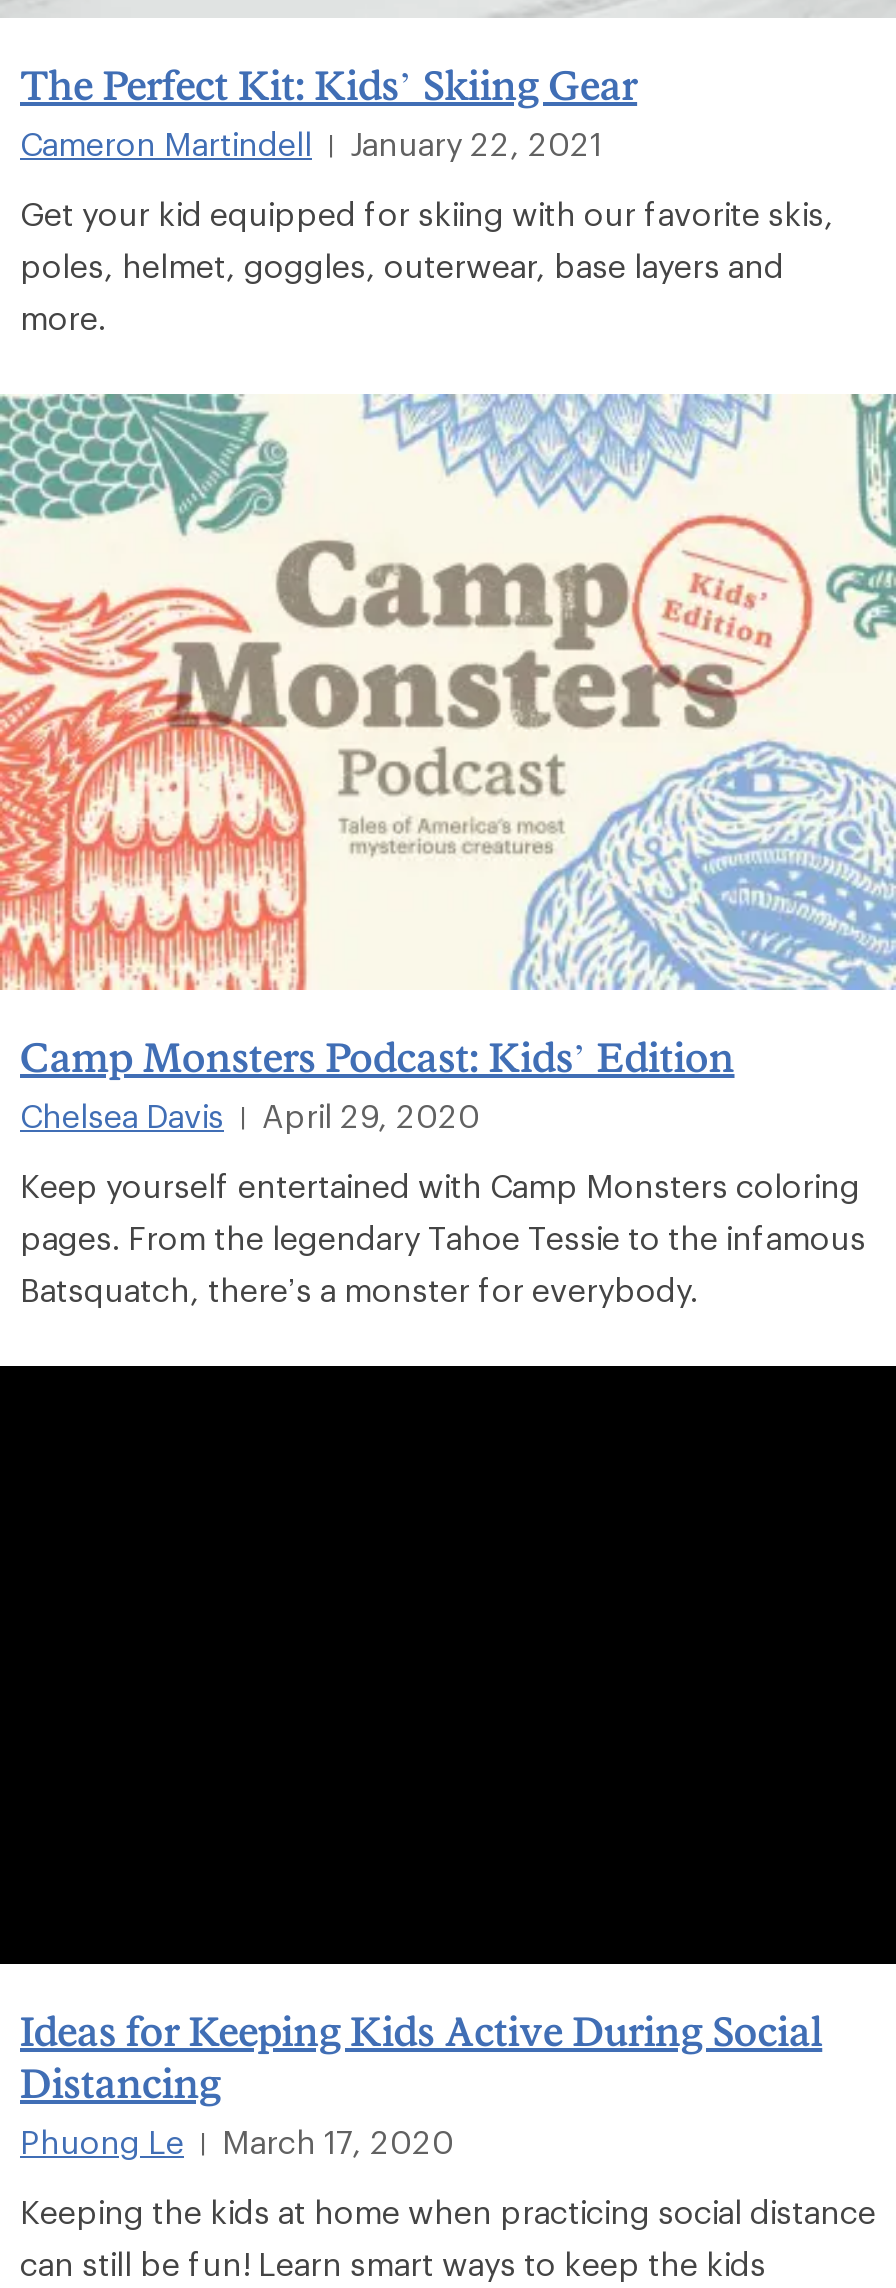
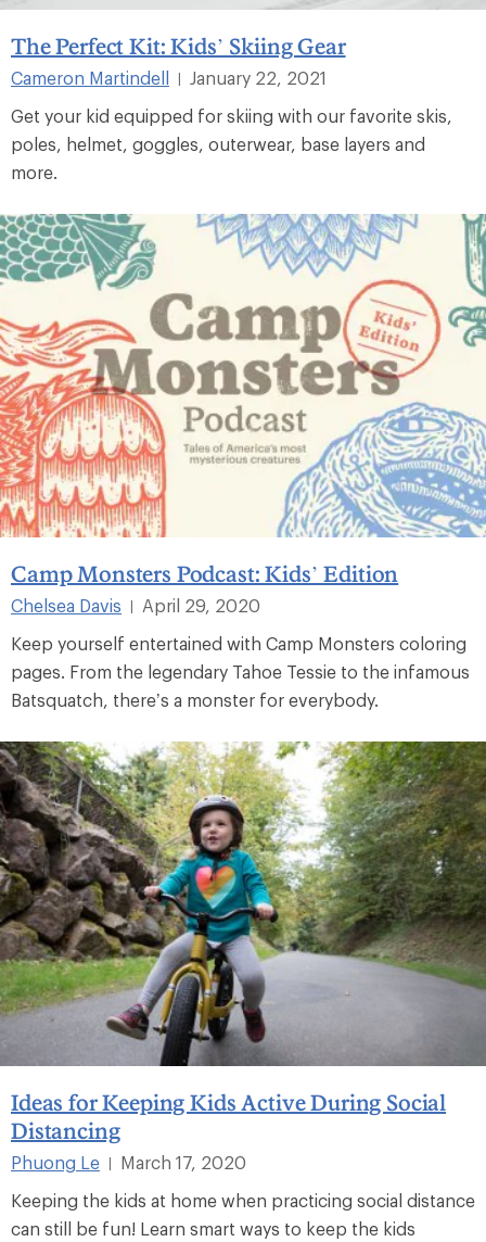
none -> [3,740,483,1067] [image]

